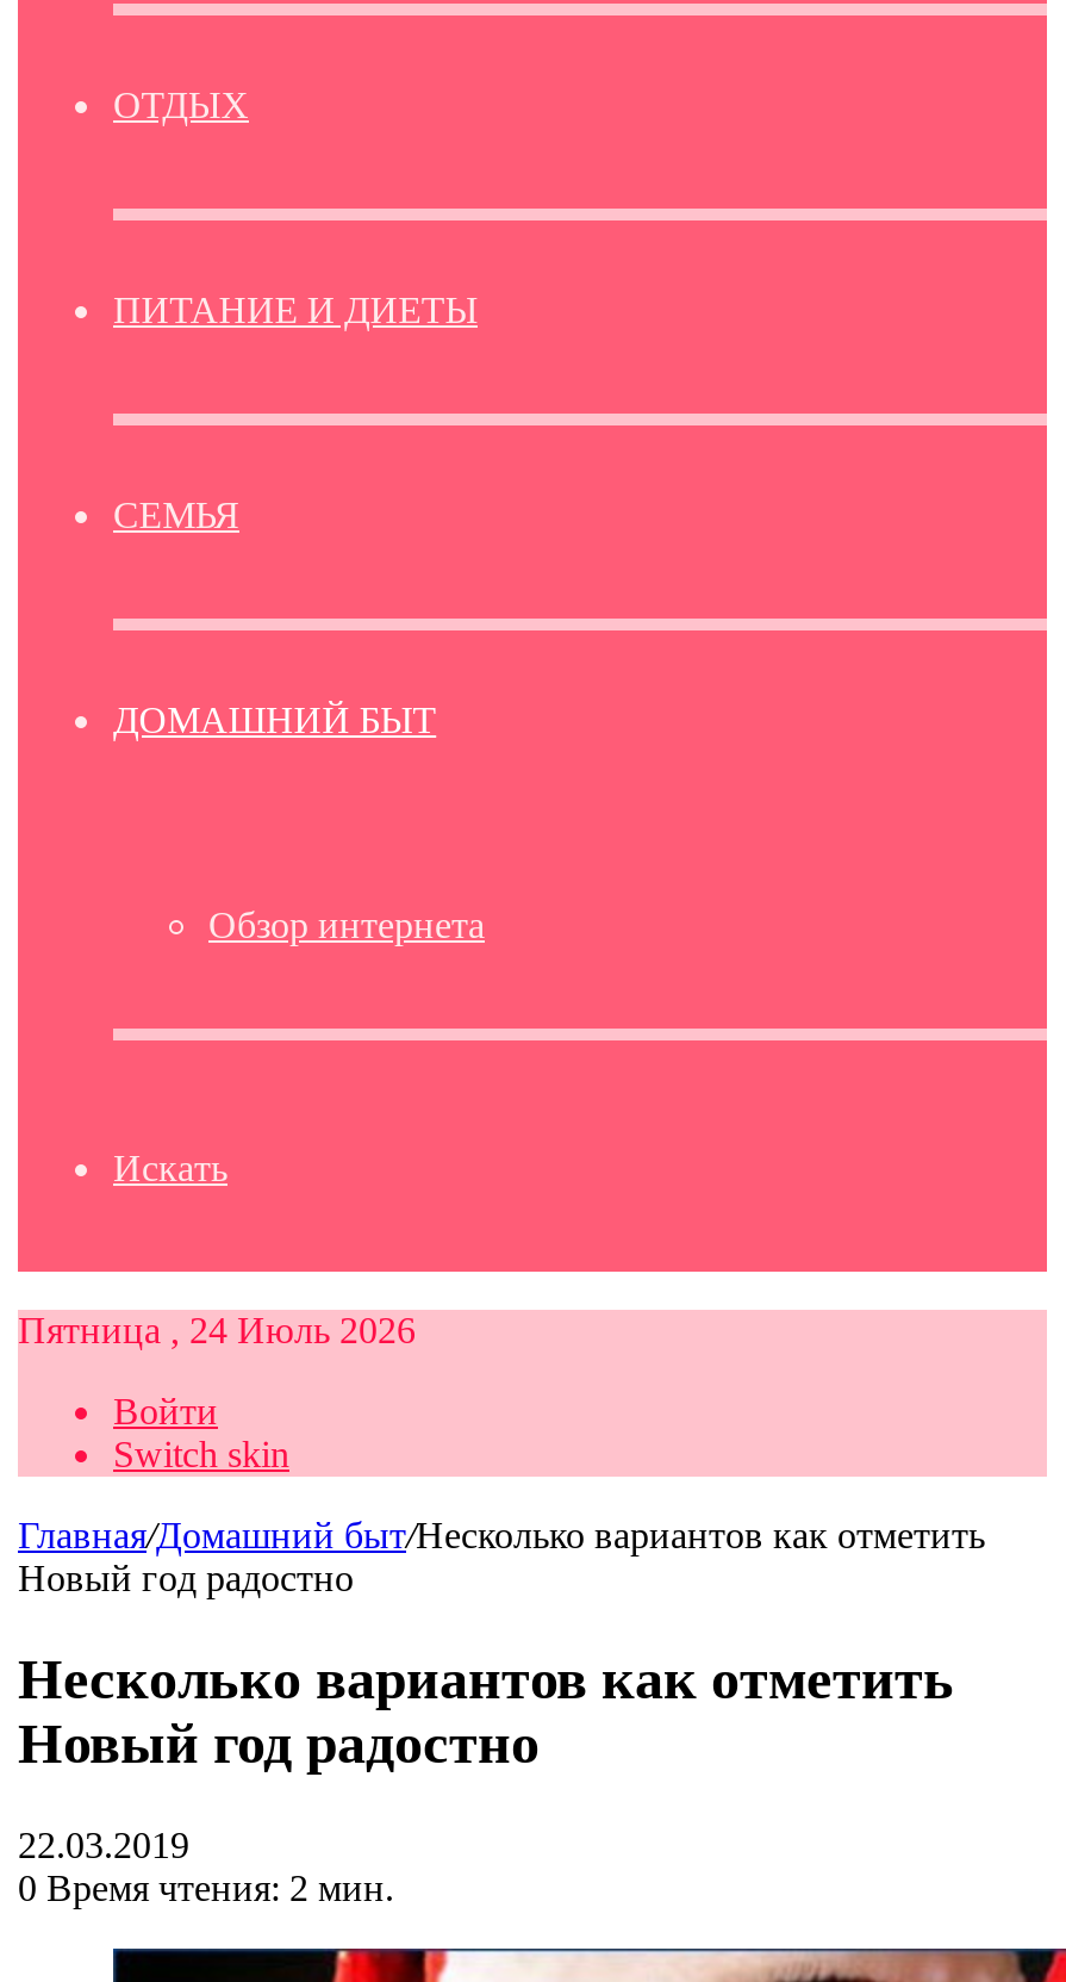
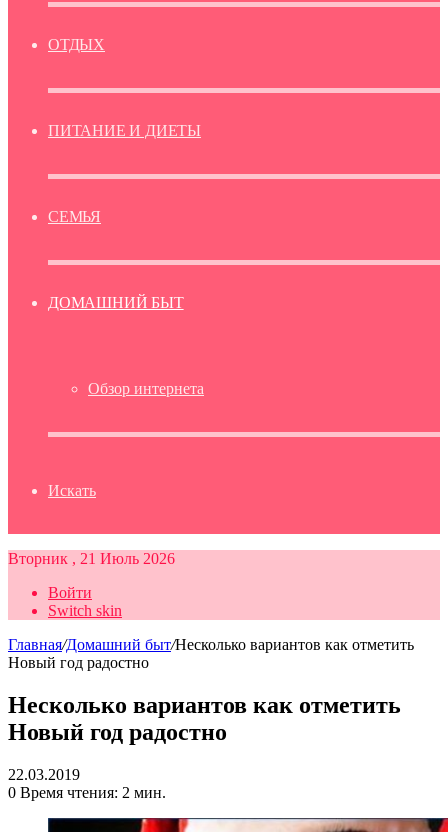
[18,1310,416,1350] Пятница , 24 Июль 2026 -> [8,550,175,567] Вторник , 21 Июль 2026

